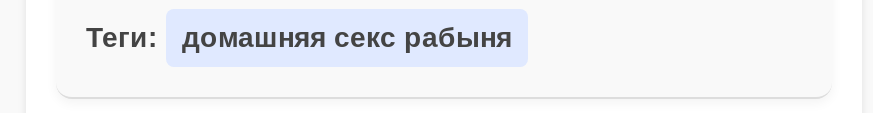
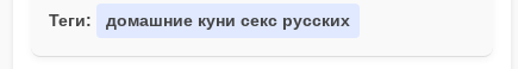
[182,21,512,53] домашняя секс рабыня -> [106,10,350,29] домашние куни секс русских

